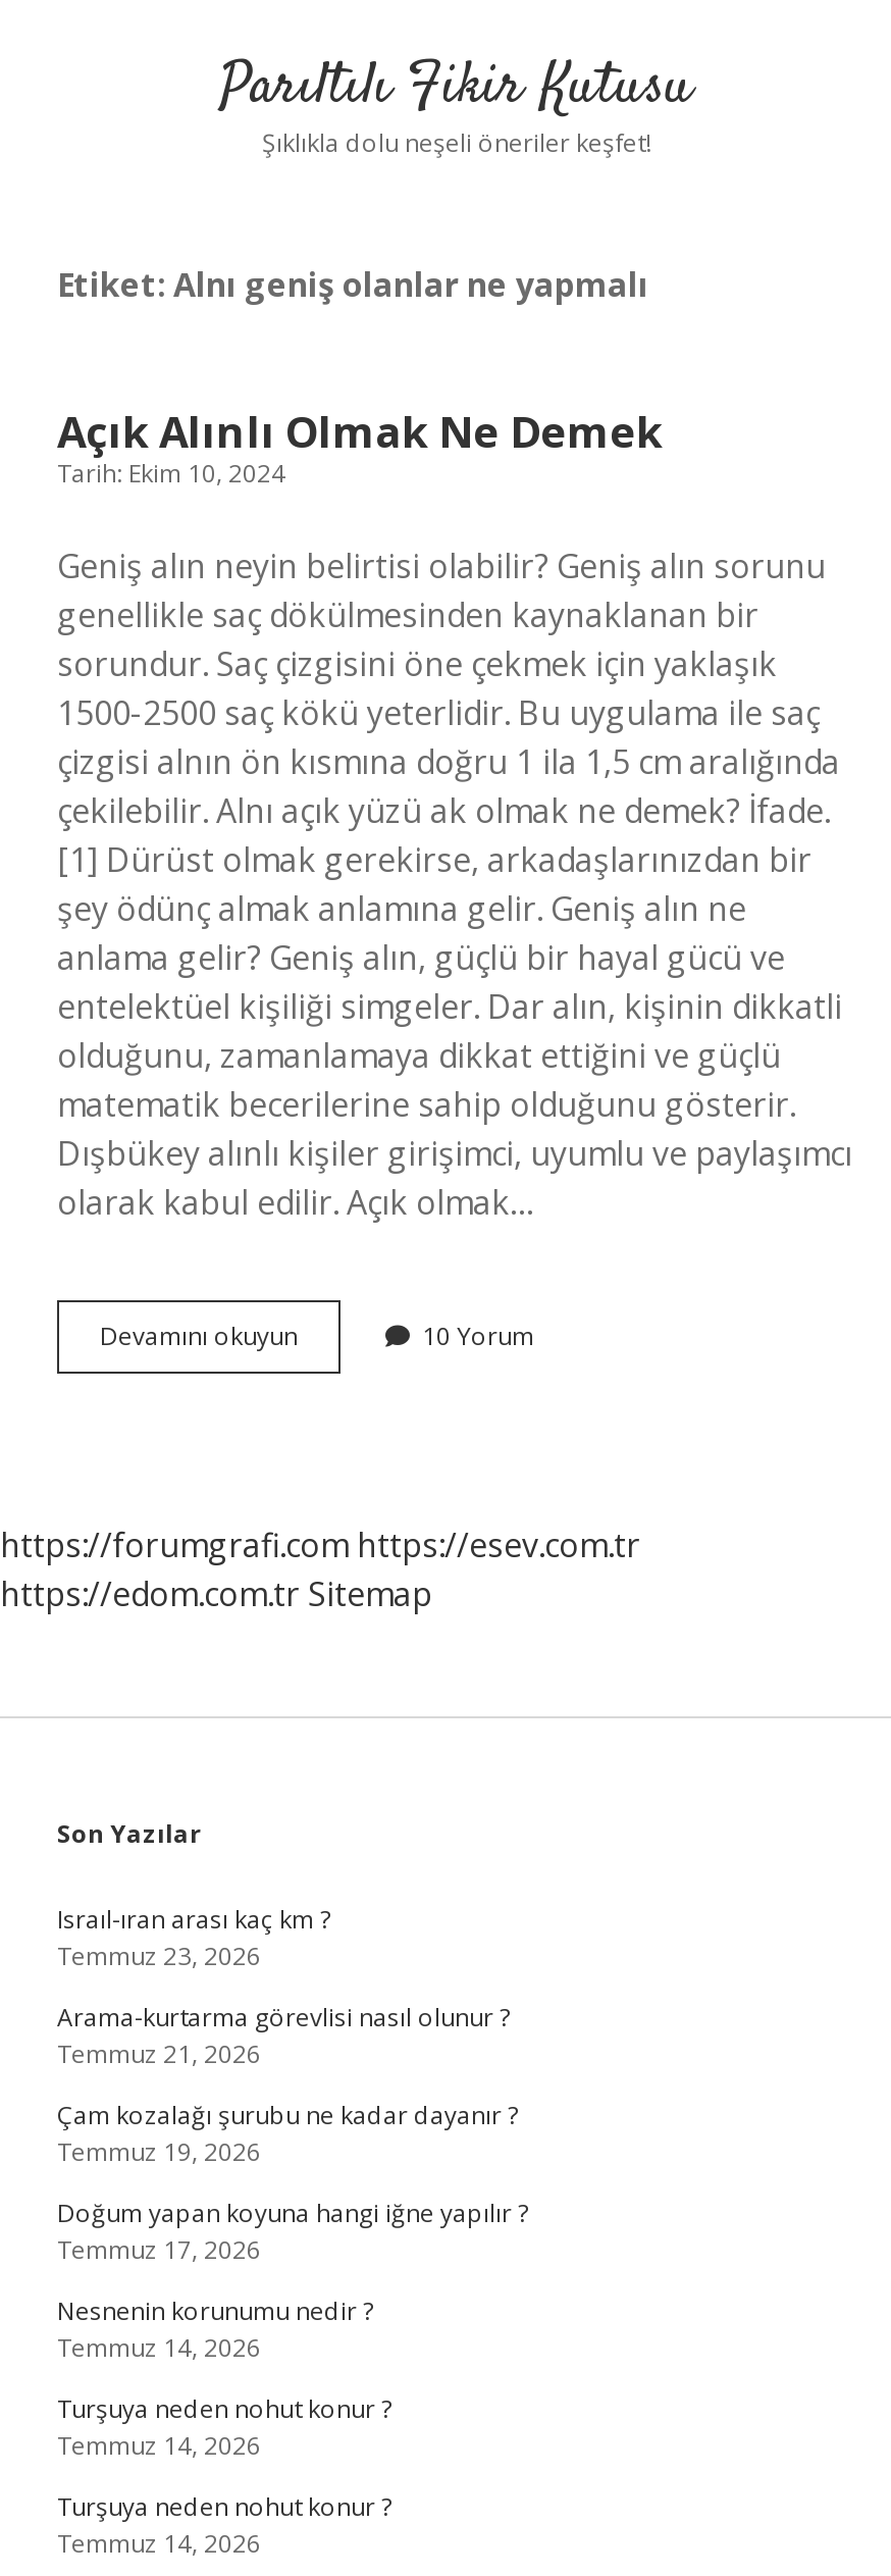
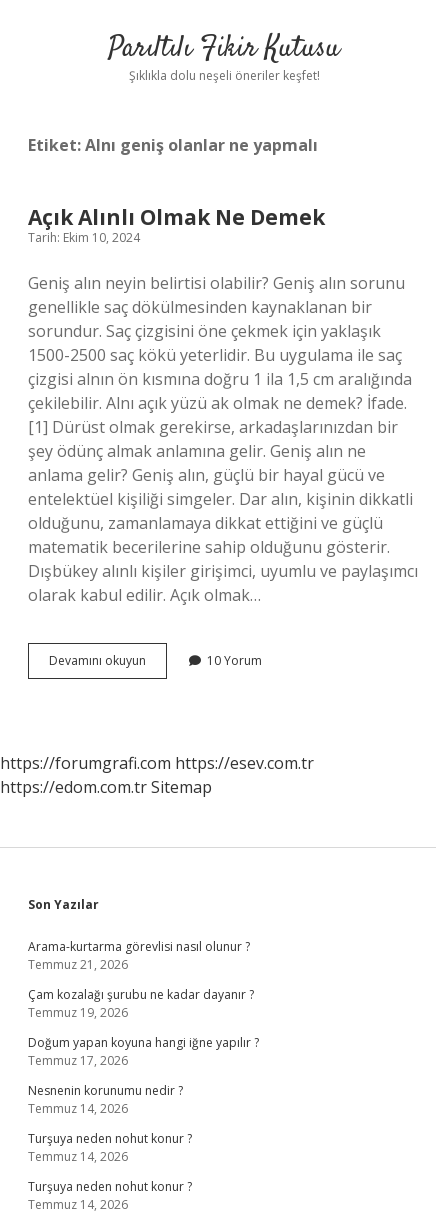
[57,1902,330,1973] Israıl-ıran arası kaç km ? | Temmuz 23, 2026 -> none

